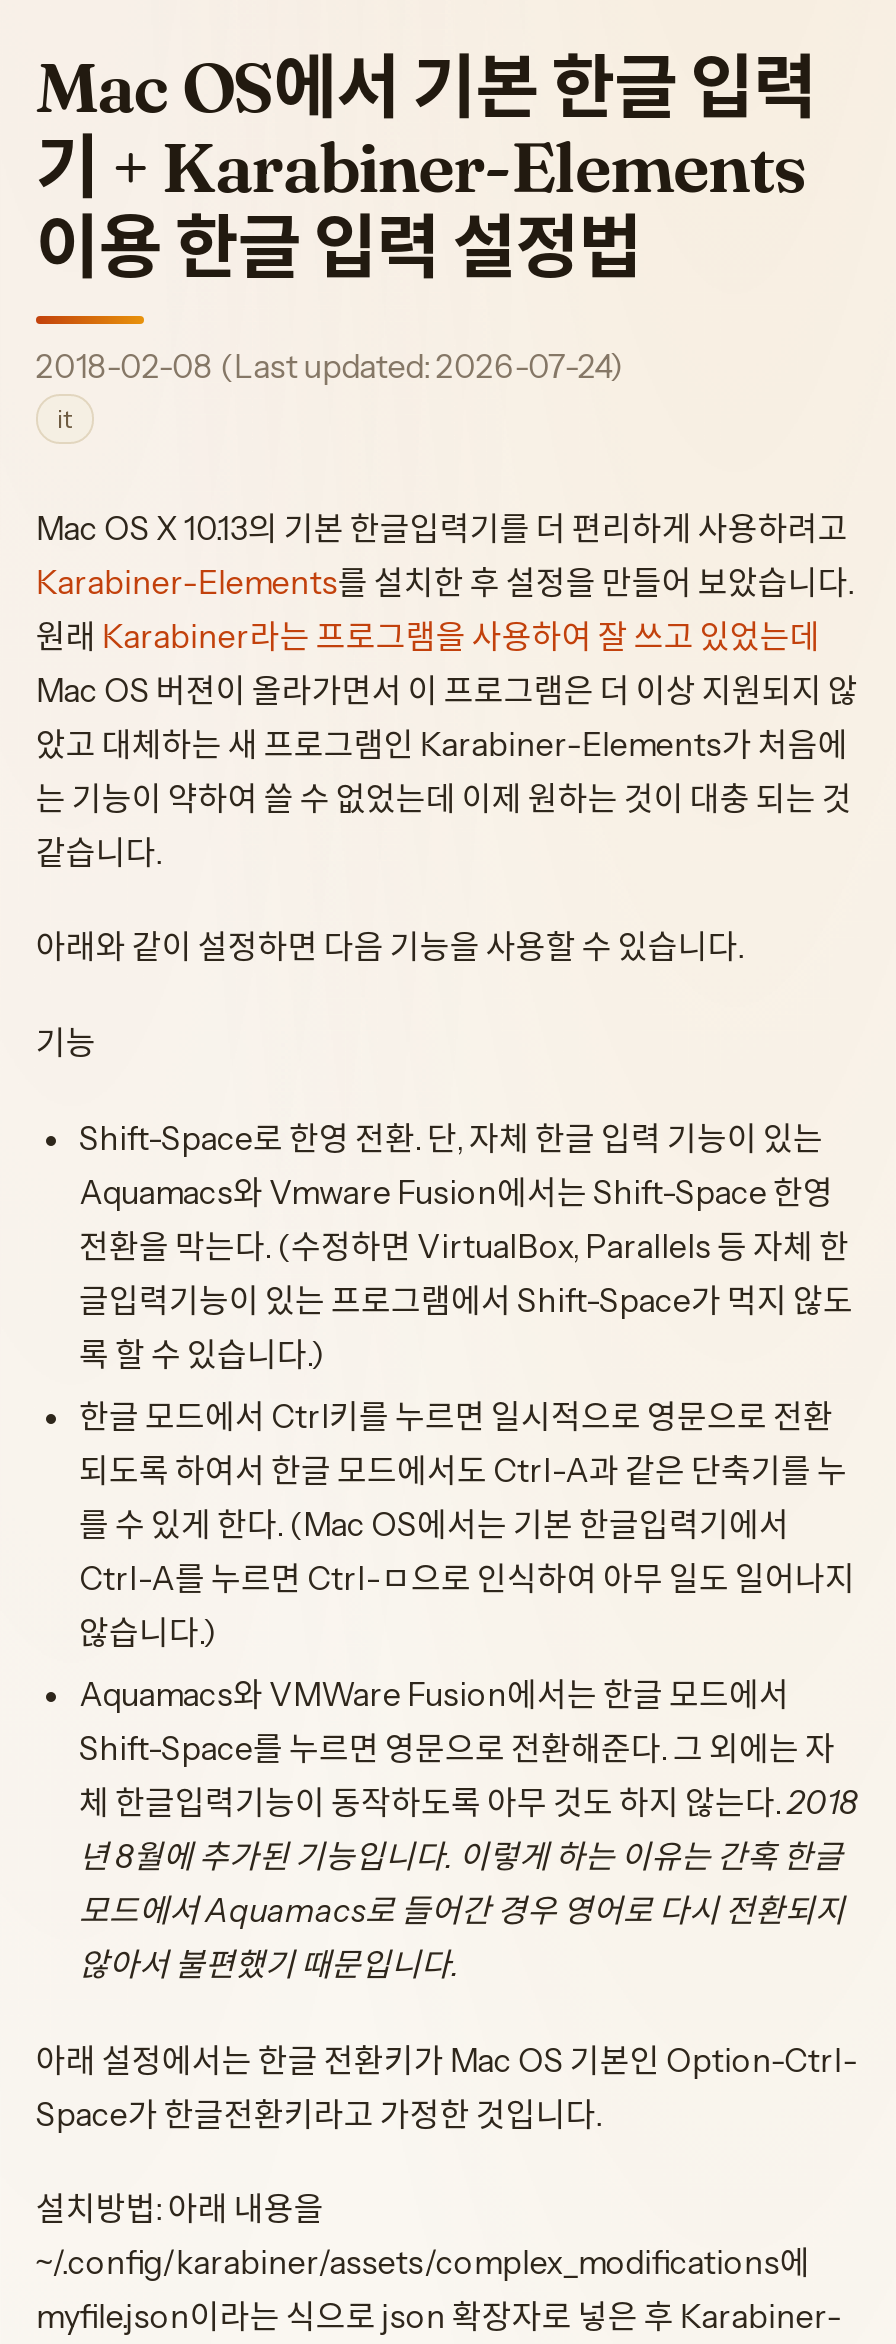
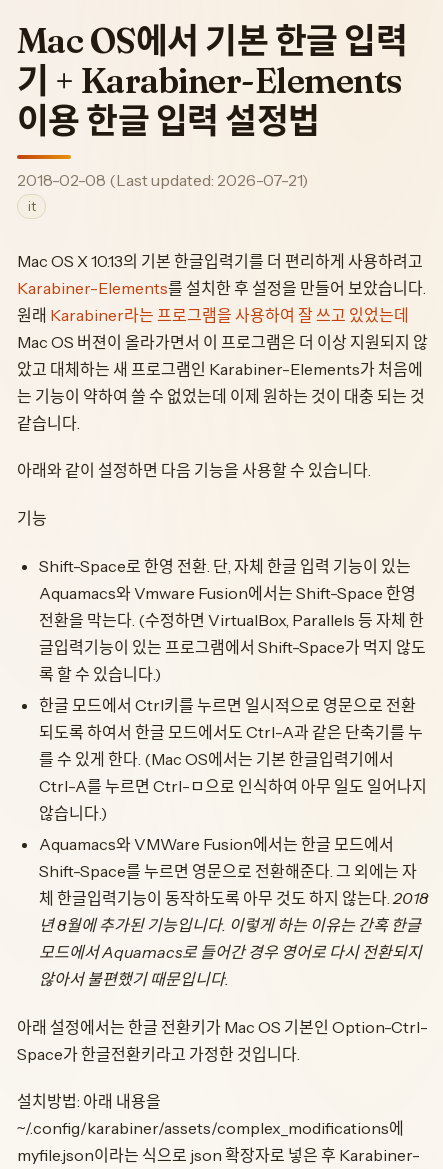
[36,346,622,386] 2018-02-08 (Last updated: 2026-07-24) -> [17,170,308,190] 2018-02-08 (Last updated: 2026-07-21)

